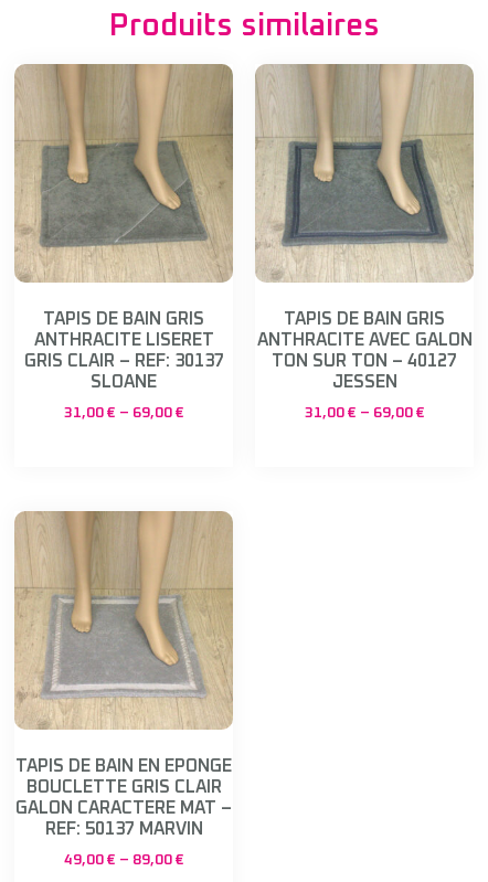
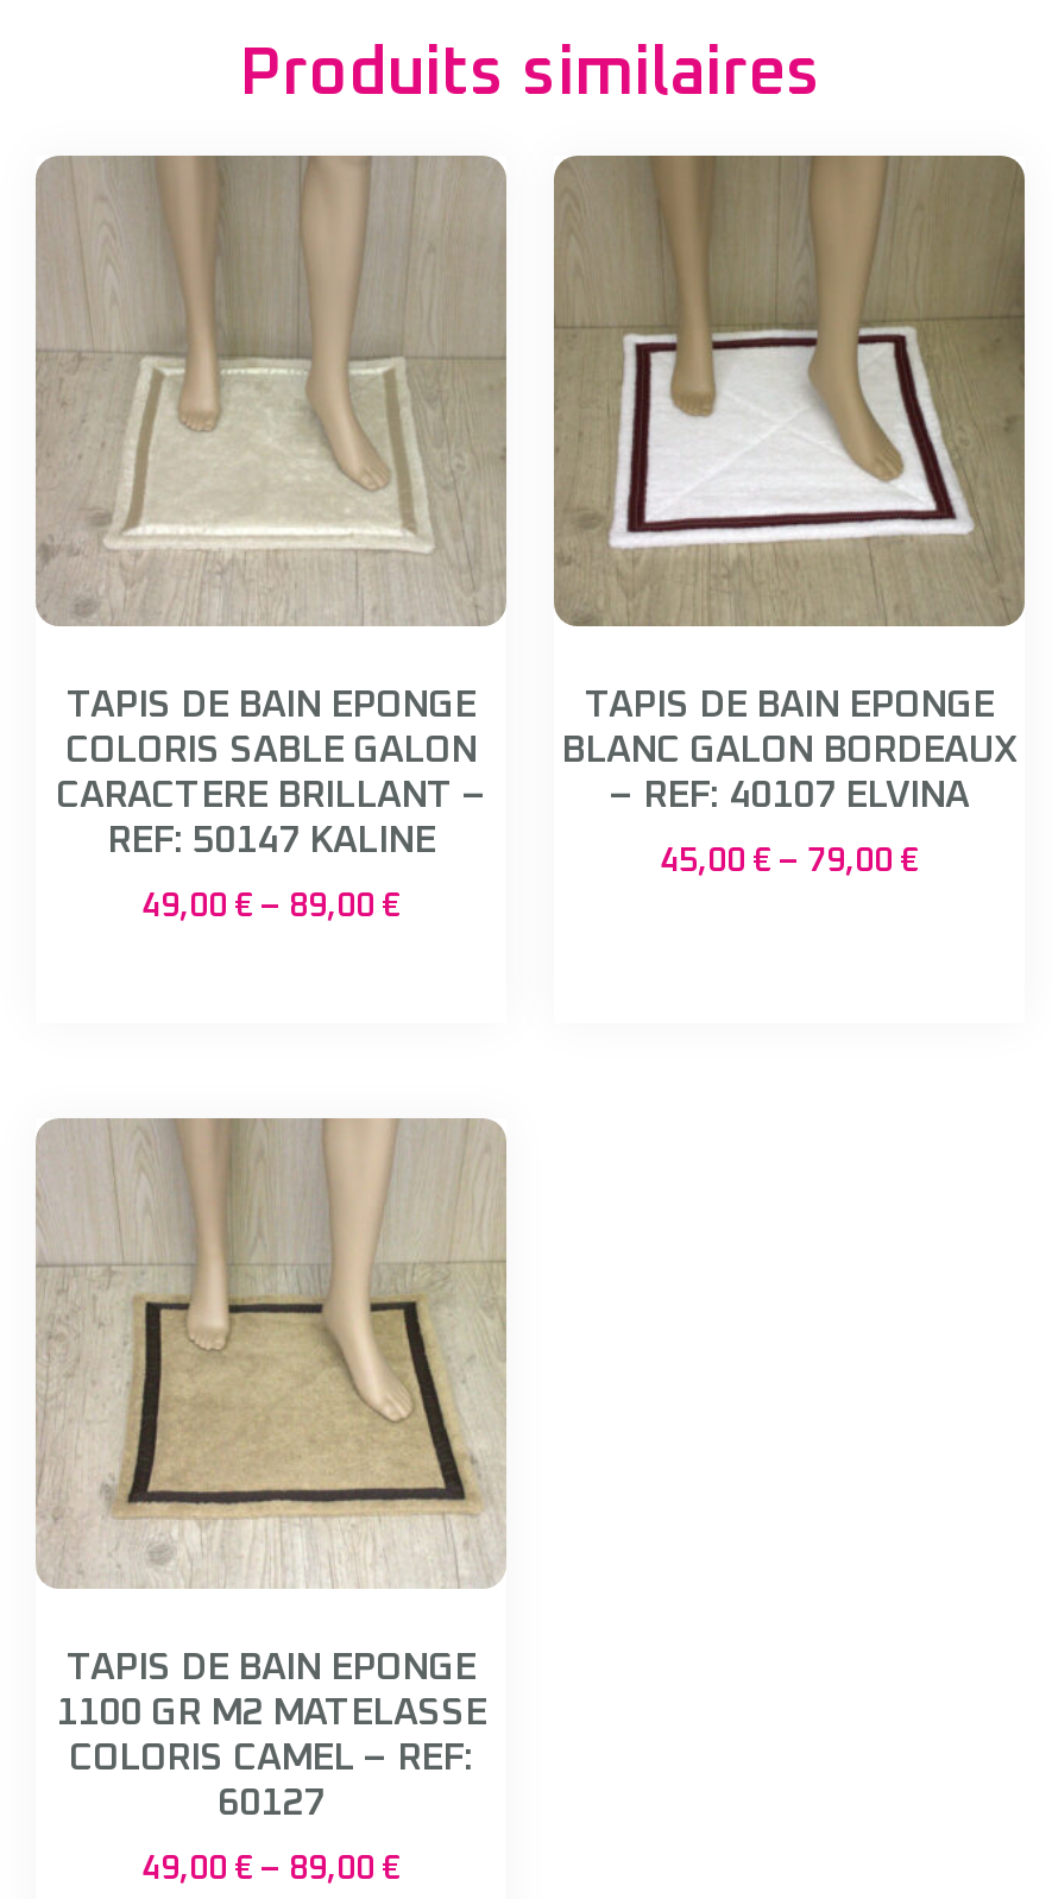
[14,64,232,391] [image] | TAPIS DE BAIN GRIS | ANTHRACITE LISERET | GRIS CLAIR – REF: 30137 | SLOANE -> [38,156,506,860] [image] | TAPIS DE BAIN EPONGE | COLORIS SABLE GALON | CARACTERE BRILLANT – | REF: 50147 KALINE
[255,63,475,391] [image] | TAPIS DE BAIN GRIS | ANTHRACITE AVEC GALON | TON SUR TON – 40127 | JESSEN -> [554,156,1025,815] [image] | TAPIS DE BAIN EPONGE | BLANC GALON BORDEAUX | – REF: 40107 ELVINA
[63,406,184,421] 31,00 €– 69,00 € -> [141,891,401,925] 49,00 €– 89,00 €
[304,406,425,421] 31,00 €– 69,00 € -> [660,846,919,879] 45,00 €– 79,00 €
[14,511,233,838] [image] | TAPIS DE BAIN EN EPONGE | BOUCLETTE GRIS CLAIR | GALON CARACTERE MAT – | REF: 50137 MARVIN -> [38,1118,506,1822] [image] | TAPIS DE BAIN EPONGE | 1100 GR M2 MATELASSE | COLORIS CAMEL – REF: | 60127

